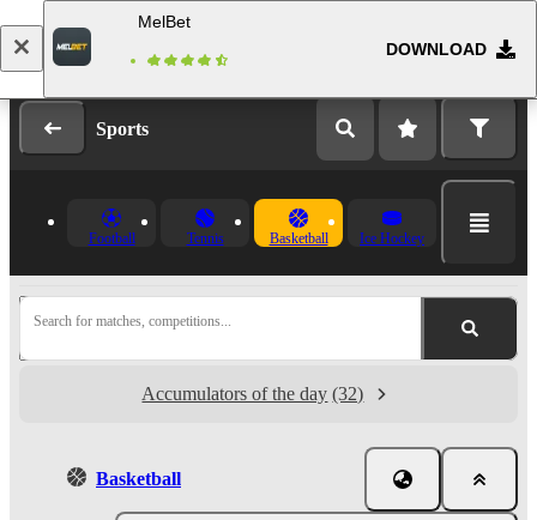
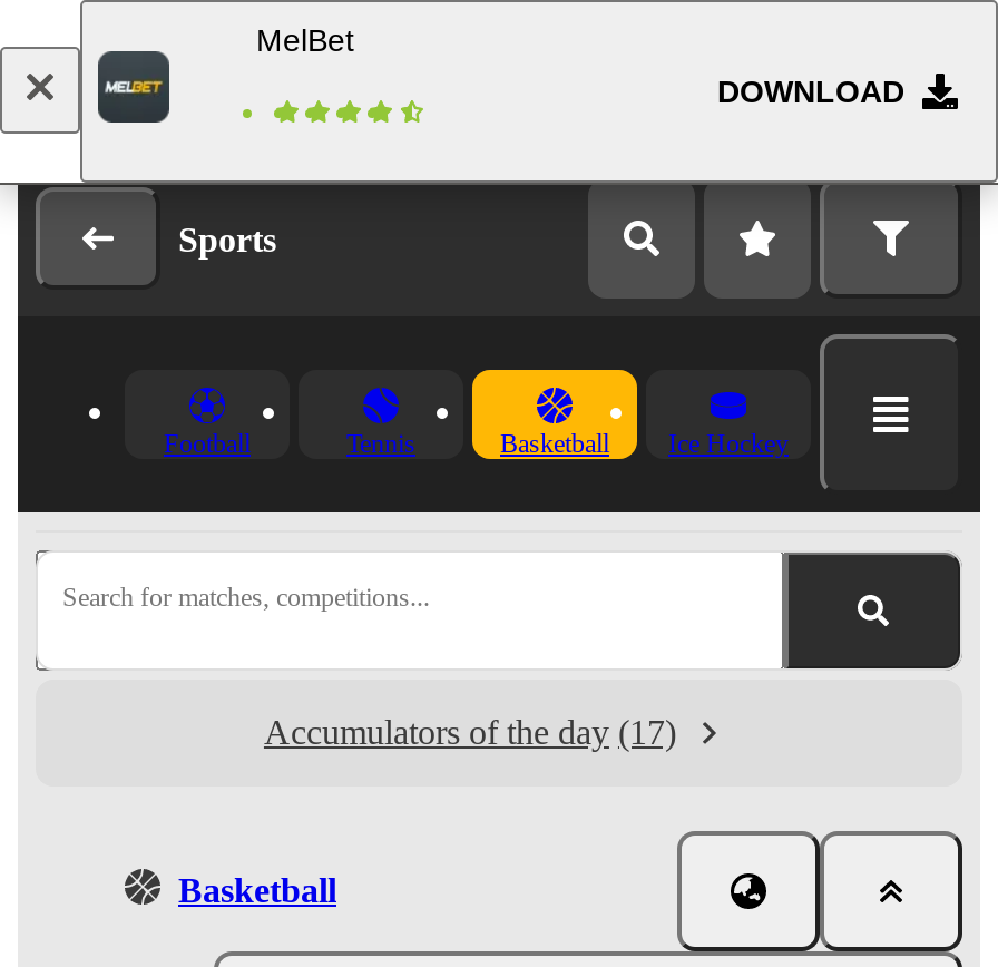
[142,383,364,404] Accumulators of the day (32) -> [264,713,676,751] Accumulators of the day (17)

